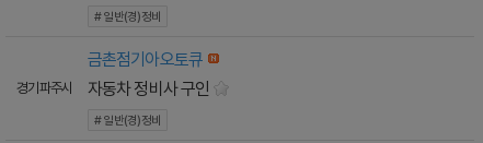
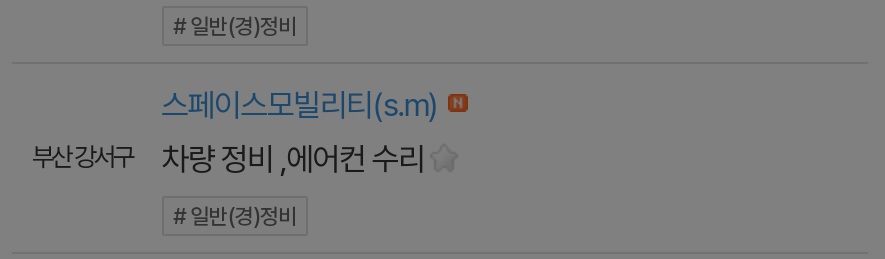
[87,49,210,99] 금촌점기아오토큐 | 자동차 정비사 구인 -> [161,87,439,179] 스페이스모빌리티(s.m) | 차량 정비 ,에어컨 수리
[16,79,71,96] 경기 파주시 -> [32,143,132,173] 부산 강서구

